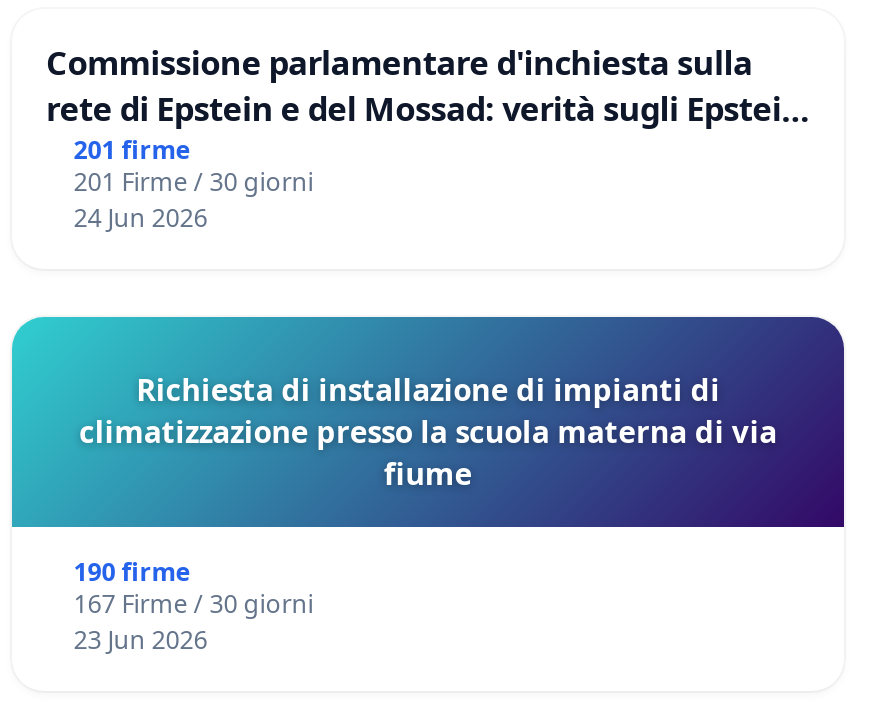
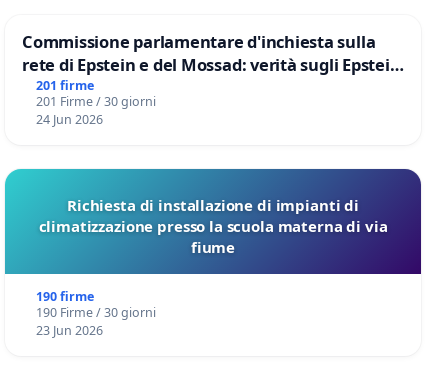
[74,588,314,622] 167 Firme / 30 giorni -> [36,304,156,321] 190 Firme / 30 giorni

